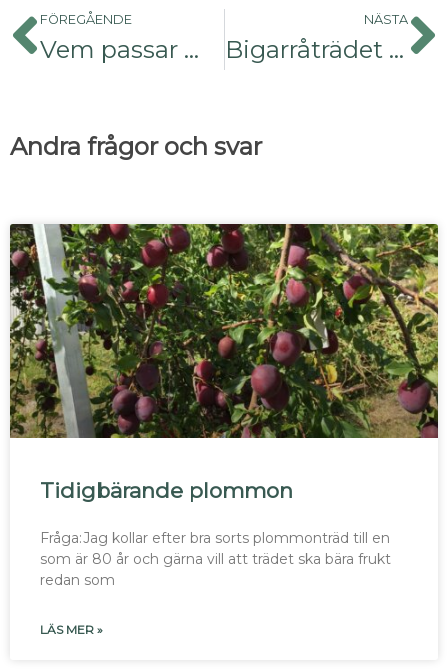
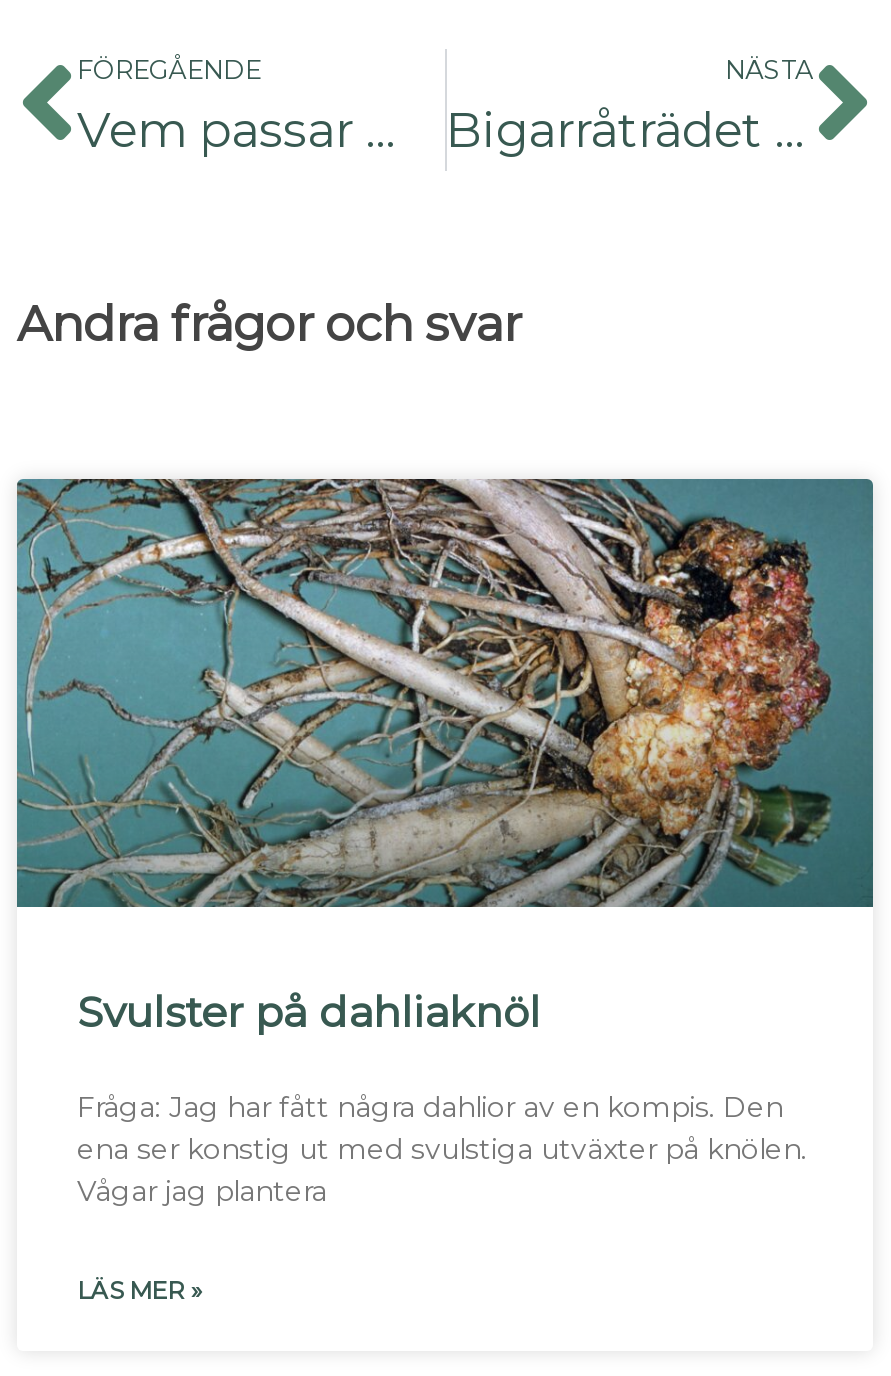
[9,223,439,502] [image] | Tidigbärande plommon -> [15,477,875,1036] [image] | Svulster på dahliaknöl
[40,528,391,588] Fråga:Jag kollar efter bra sorts plommonträd till en | som är 80 år och gärna vill att trädet ska bära frukt | redan som -> [77,1088,807,1208] Fråga: Jag har fått några dahlior av en kompis. Den | ena ser konstig ut med svulstiga utväxter på knölen. | Vågar jag plantera

